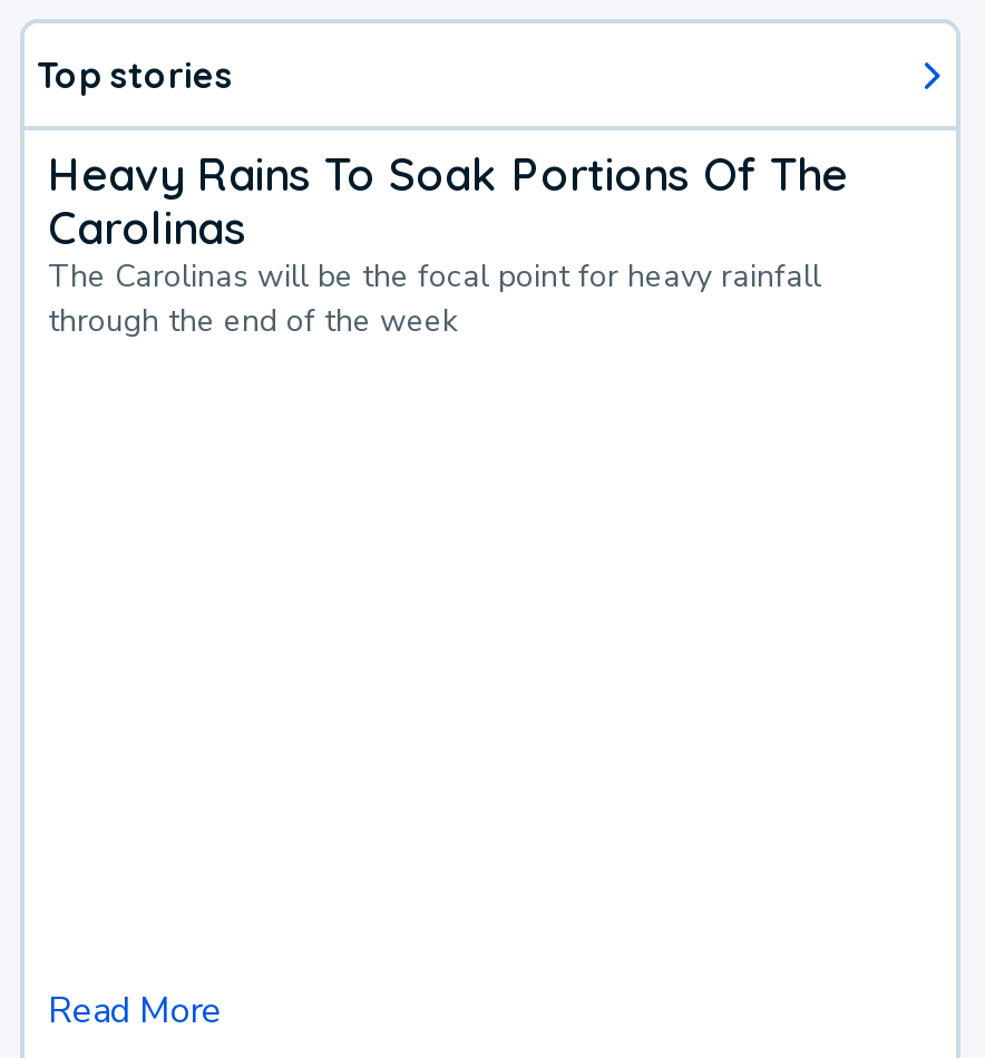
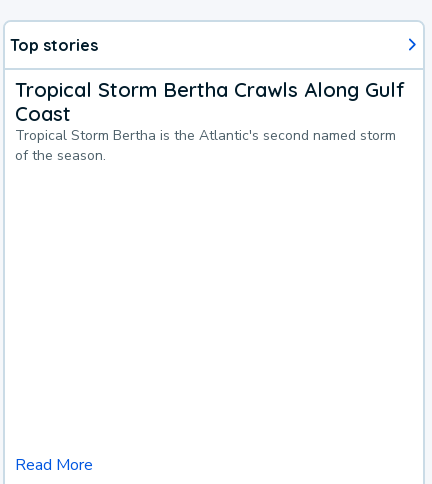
[48,146,848,343] Heavy Rains To Soak Portions Of The | Carolinas | The Carolinas will be the focal point for heavy rainfall | through the end of the week -> [15,77,405,165] Tropical Storm Bertha Crawls Along Gulf | Coast | Tropical Storm Bertha is the Atlantic's second named storm | of the season.

